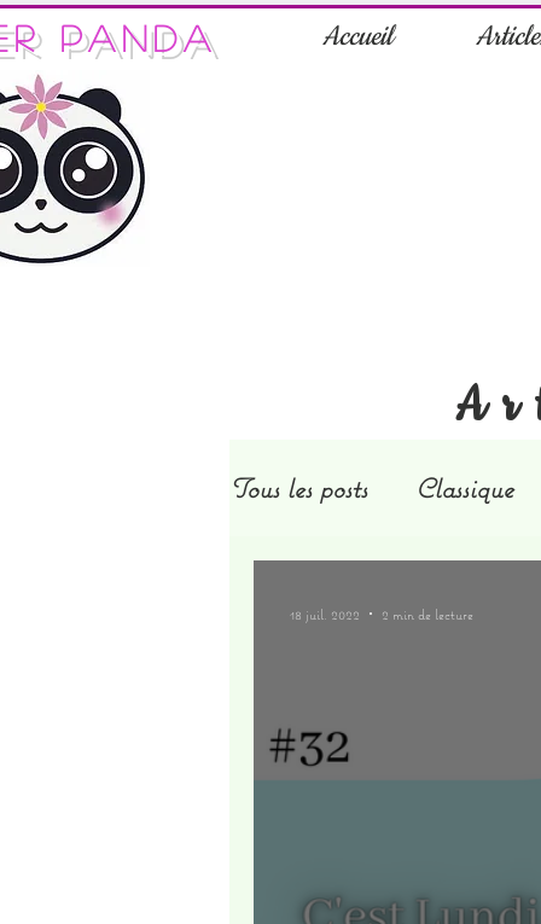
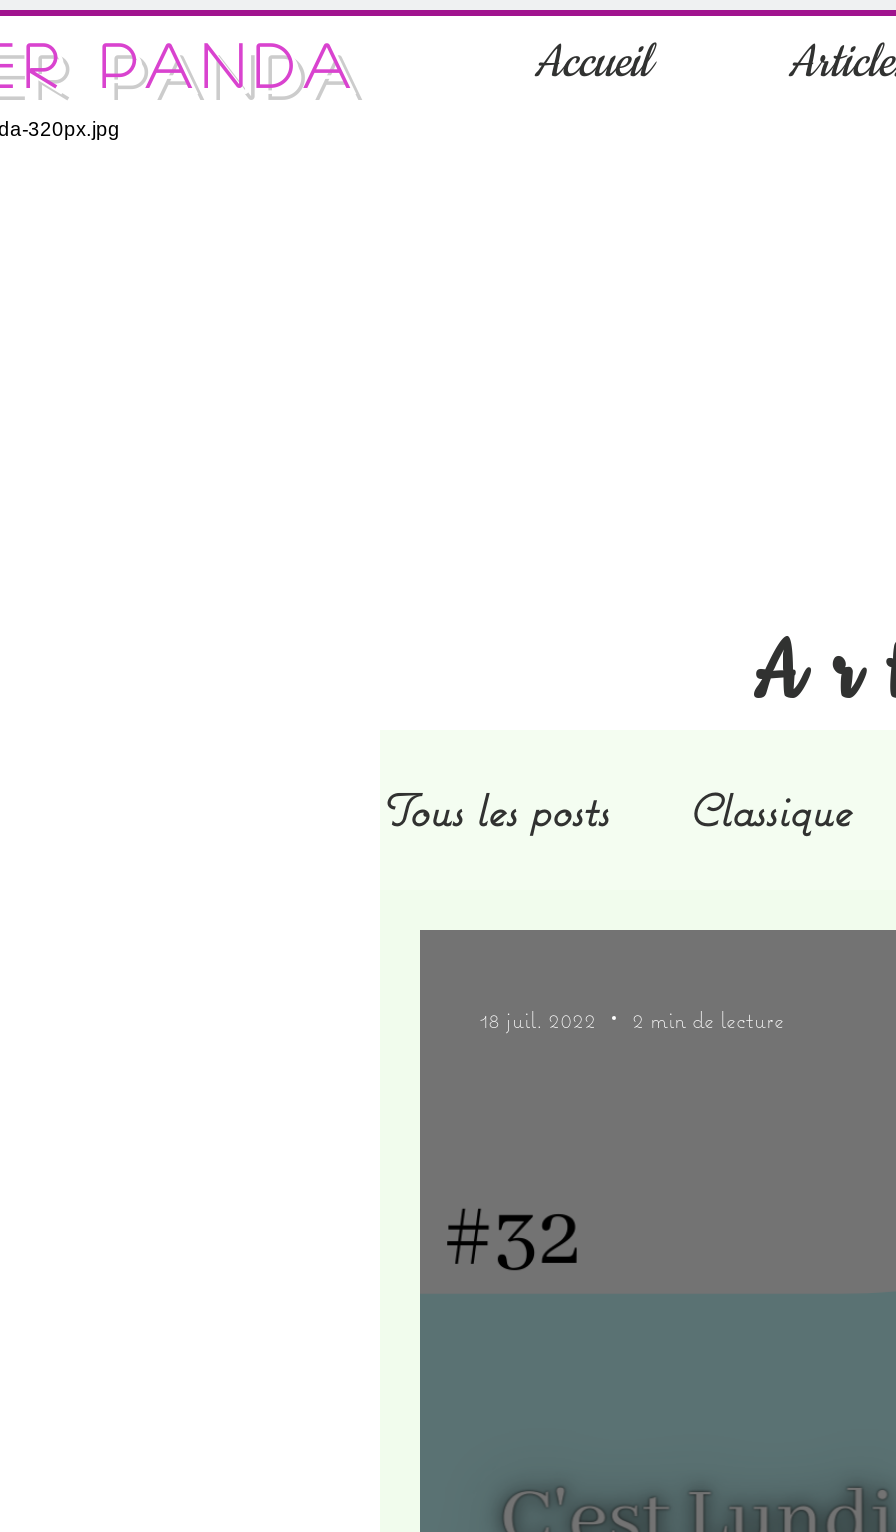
[4,72,146,265] [image] -> none

